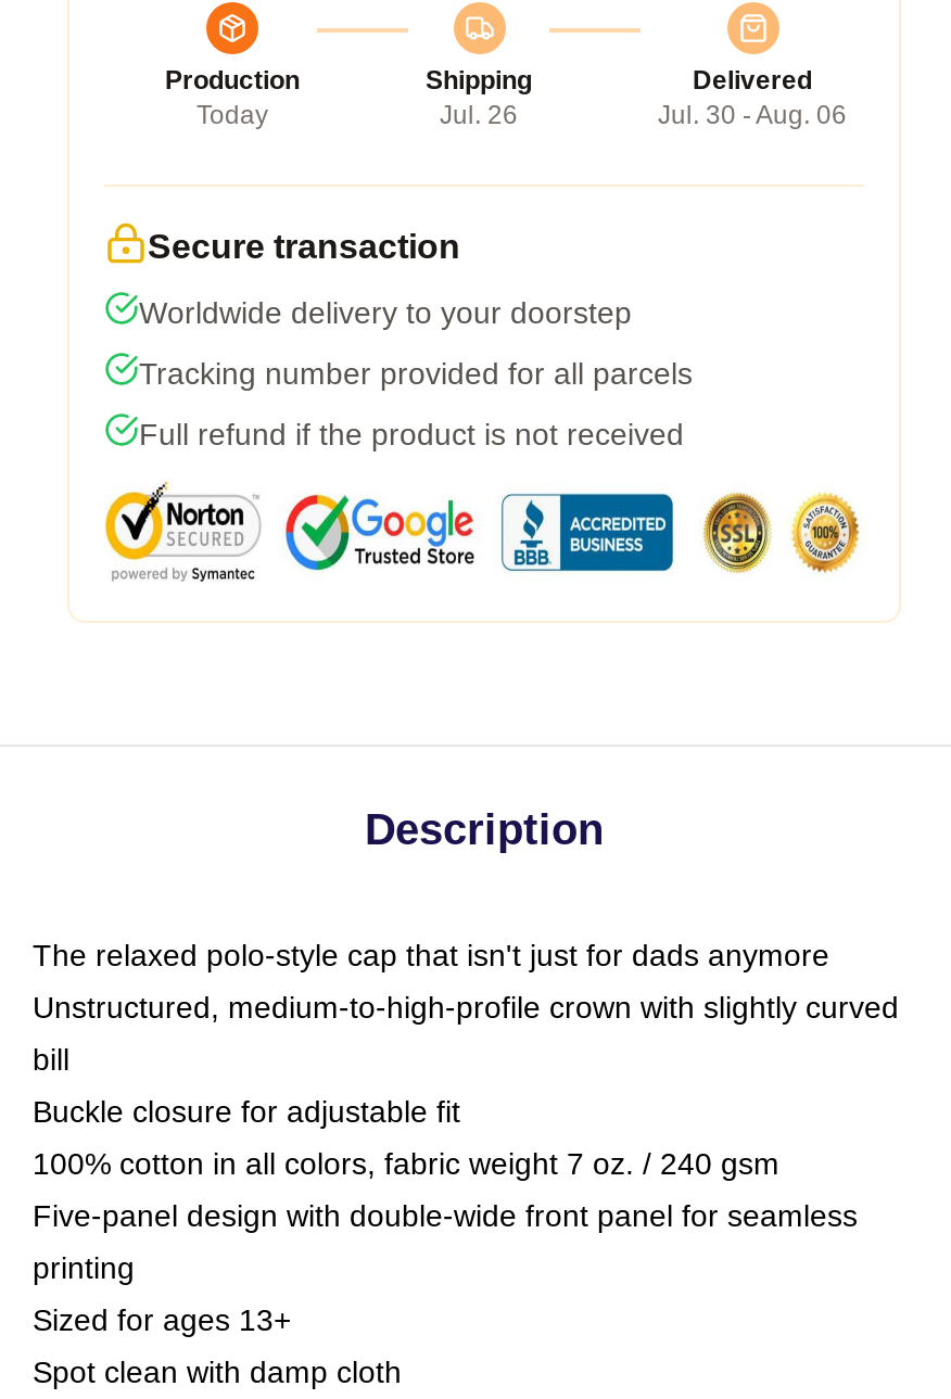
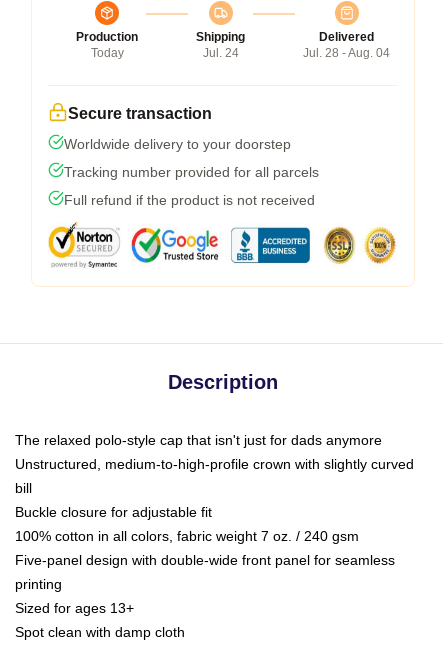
[440,99,518,130] Jul. 26 -> [202,46,238,60] Jul. 24
[658,99,847,130] Jul. 30 - Aug. 06 -> [303,46,390,60] Jul. 28 - Aug. 04

